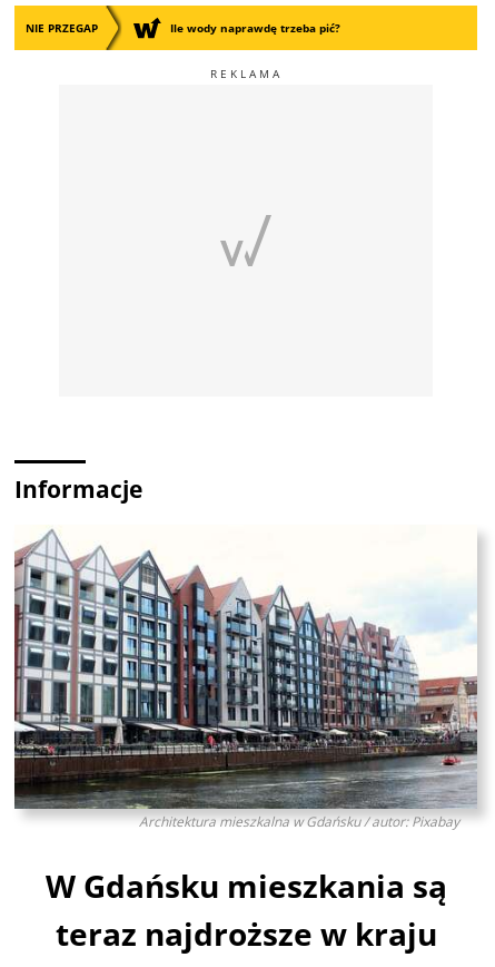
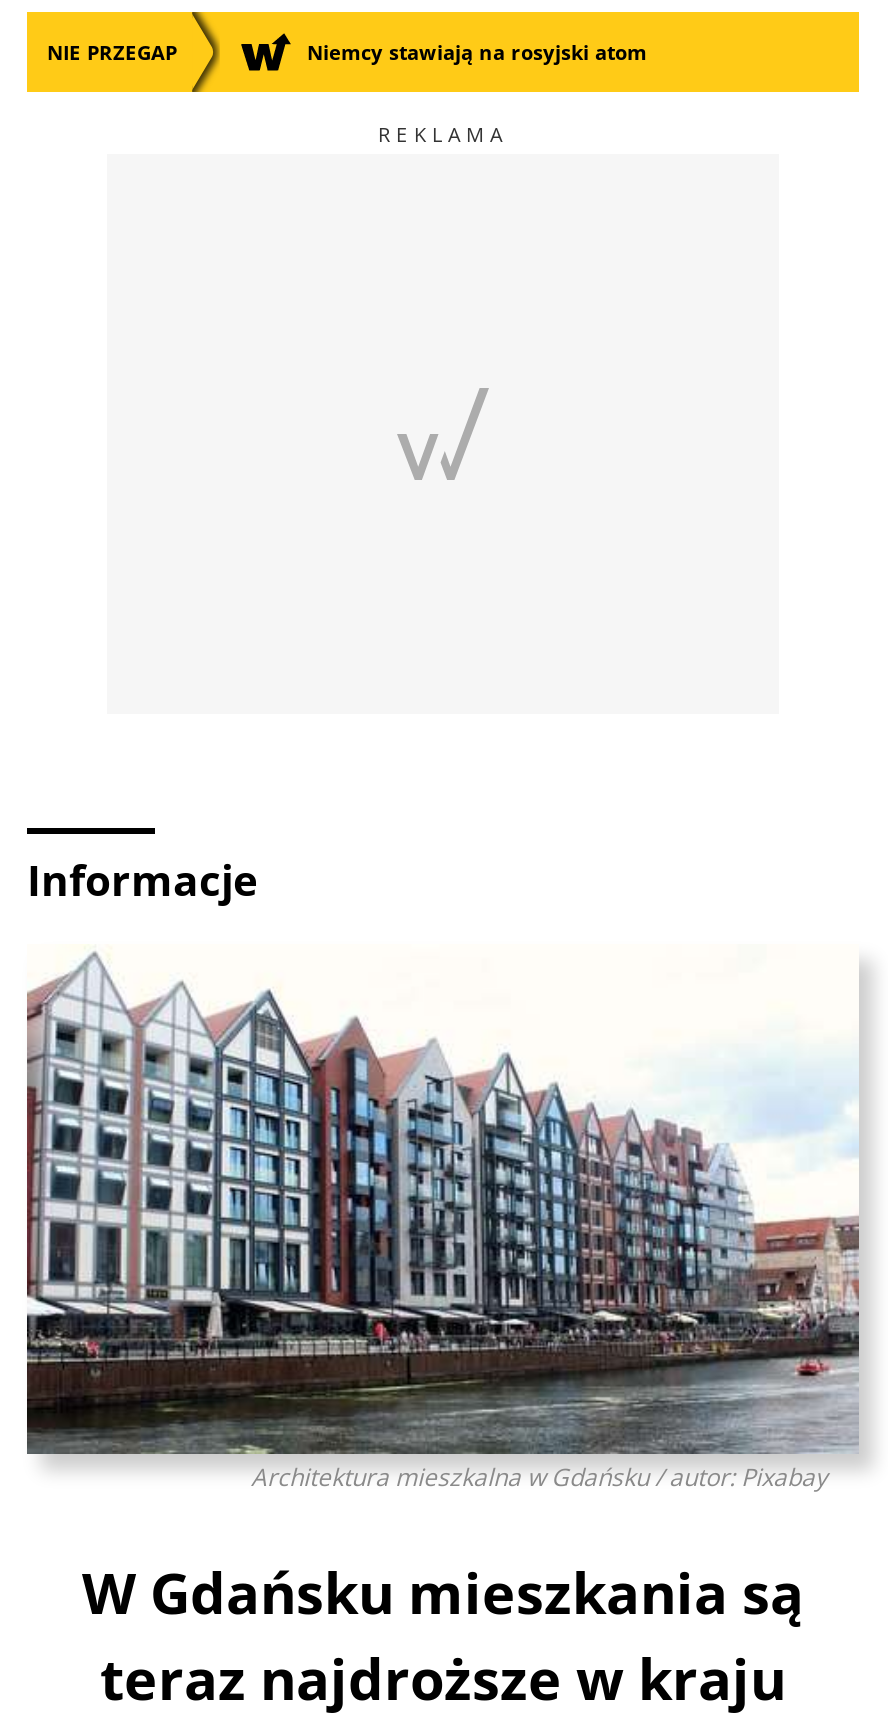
[170,20,340,36] Ile wody naprawdę trzeba pić? -> [307,38,647,66] Niemcy stawiają na rosyjski atom

